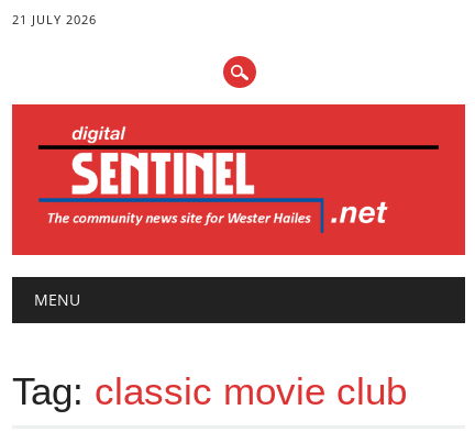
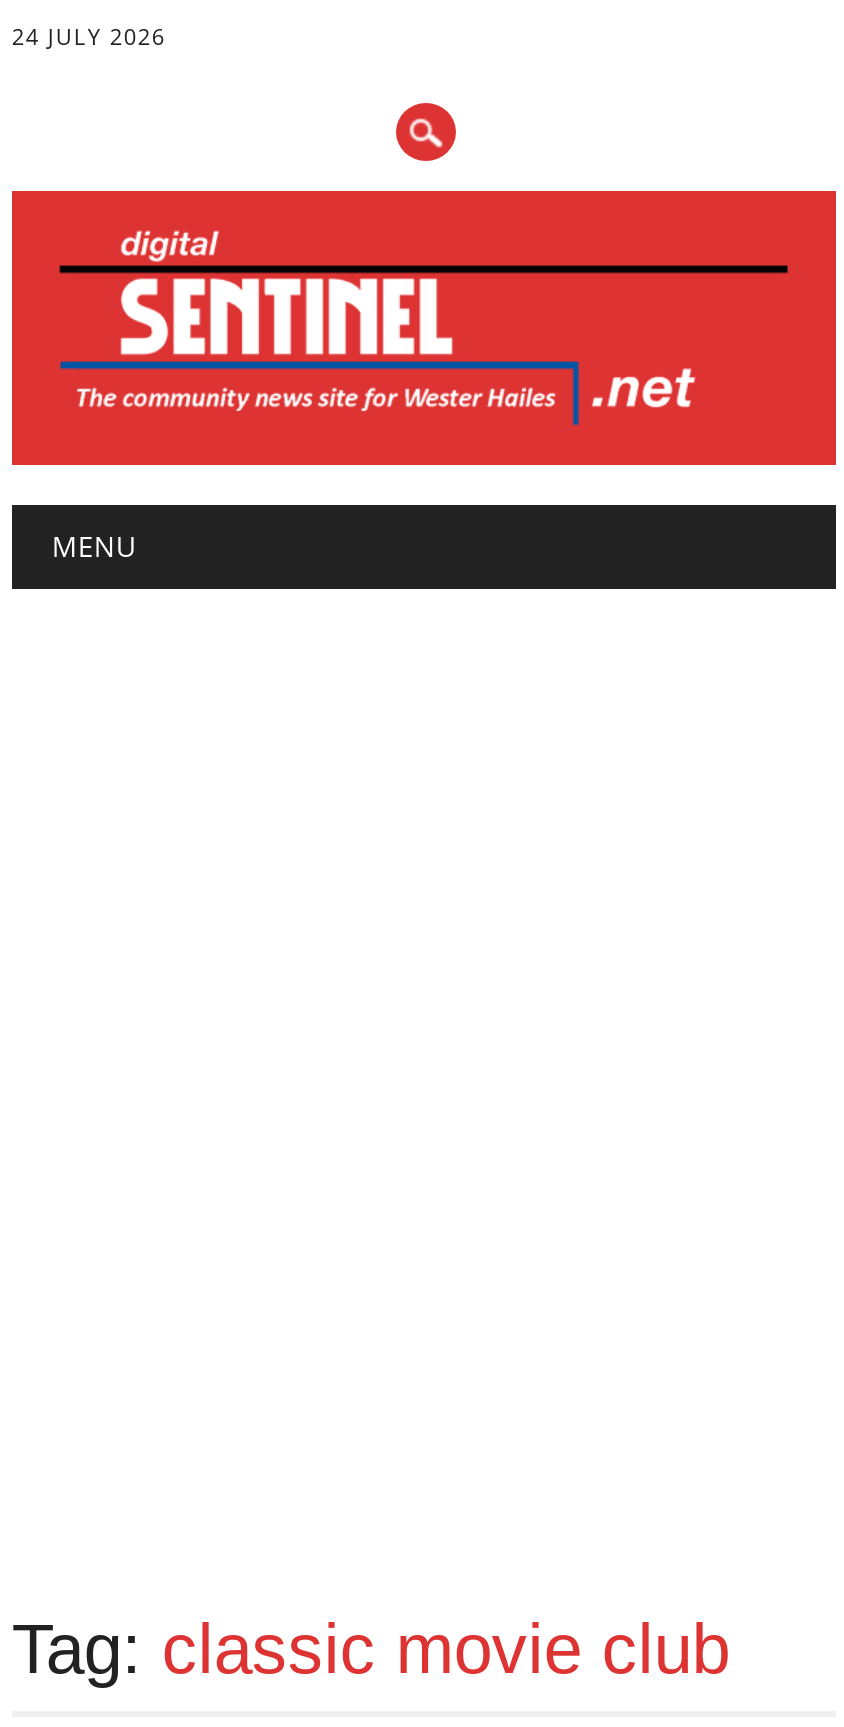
[12,11,97,27] 21 JULY 2026 -> [12,21,166,51] 24 JULY 2026

